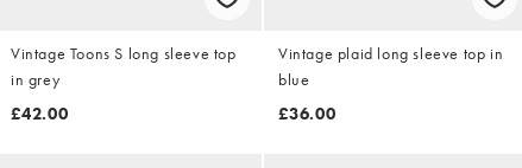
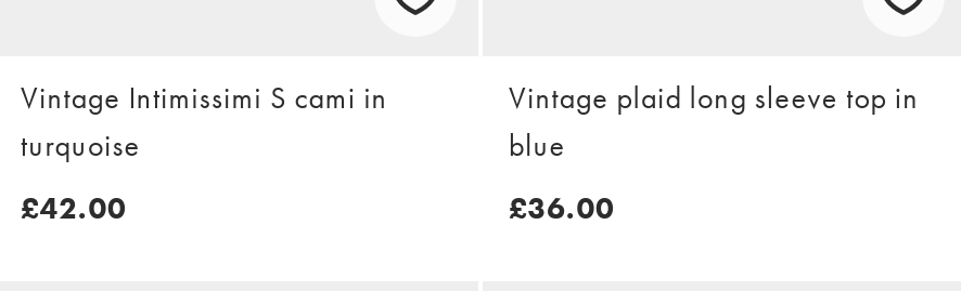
[11,42,236,89] Vintage Toons S long sleeve top | in grey -> [21,77,388,164] Vintage Intimissimi S cami in | turquoise

